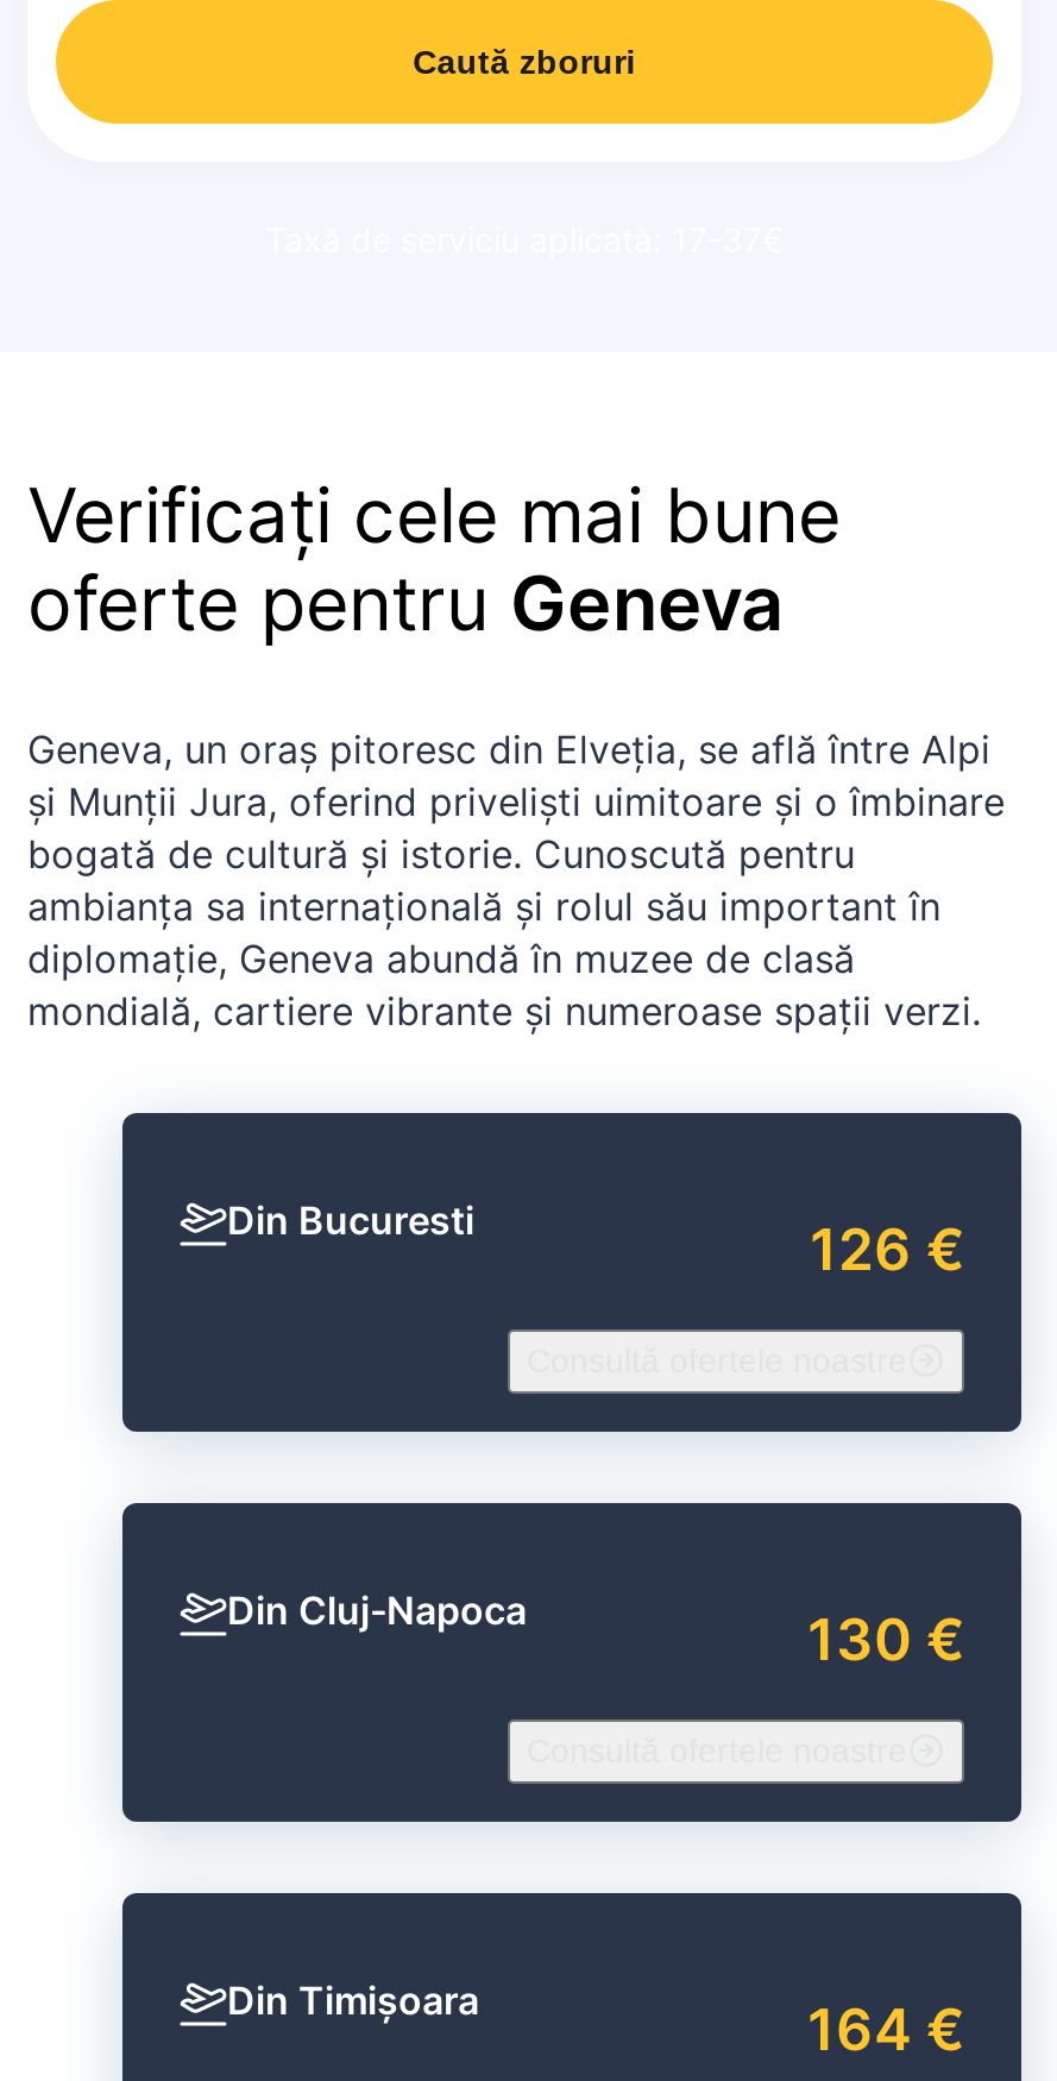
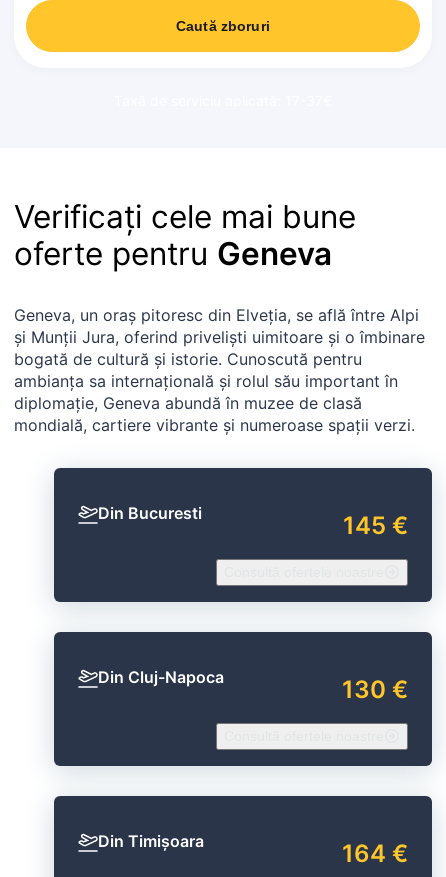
[810,1214,964,1283] 126 € -> [343,510,408,539] 145 €

